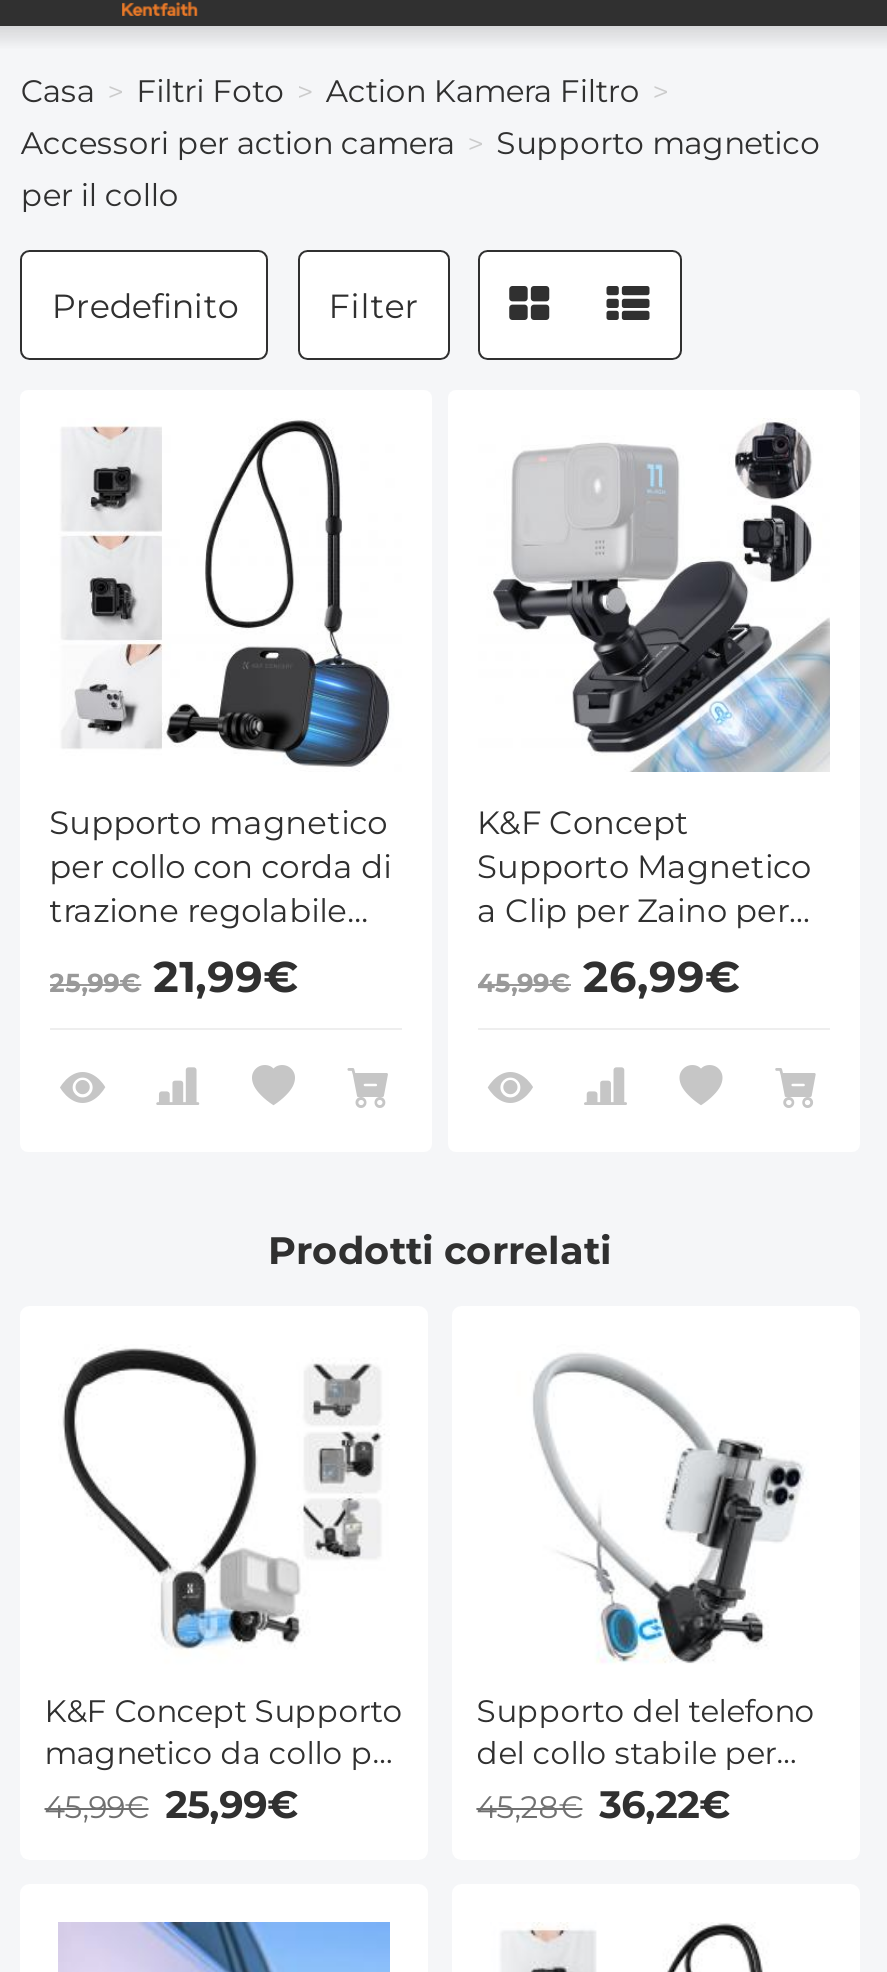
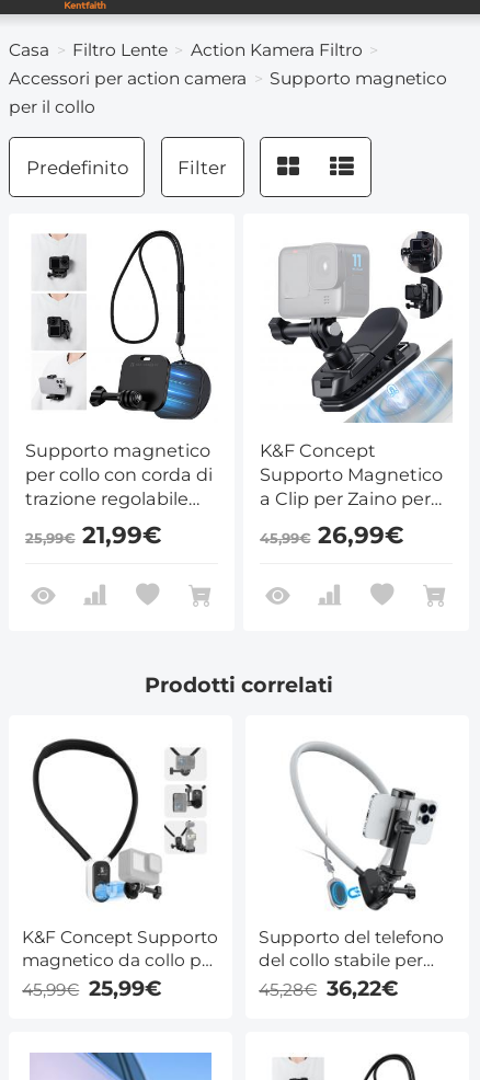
[136,72,284,110] Filtri Foto -> [72,39,168,60] Filtro Lente

